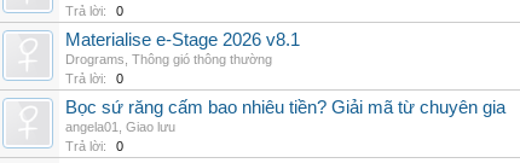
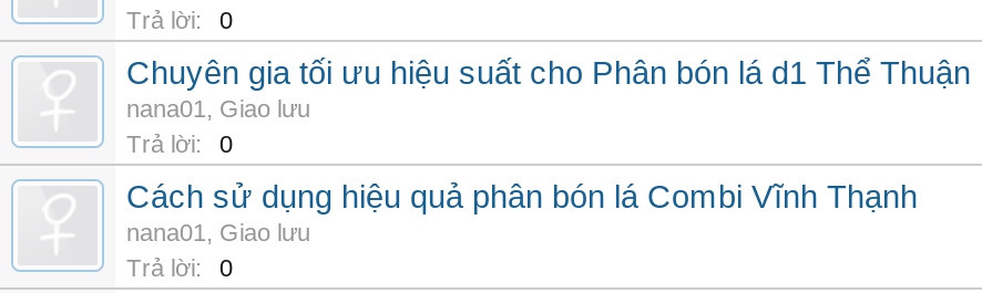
[65,30,300,66] Materialise e-Stage 2026 v8.1 | Drograms, Thông gió thông thường -> [126,55,971,122] Chuyên gia tối ưu hiệu suất cho Phân bón lá d1 Thể Thuận | nana01, Giao lưu
[65,98,505,134] Bọc sứ răng cấm bao nhiêu tiền? Giải mã từ chuyên gia | angela01, Giao lưu -> [126,179,918,245] Cách sử dụng hiệu quả phân bón lá Combi Vĩnh Thạnh | nana01, Giao lưu

